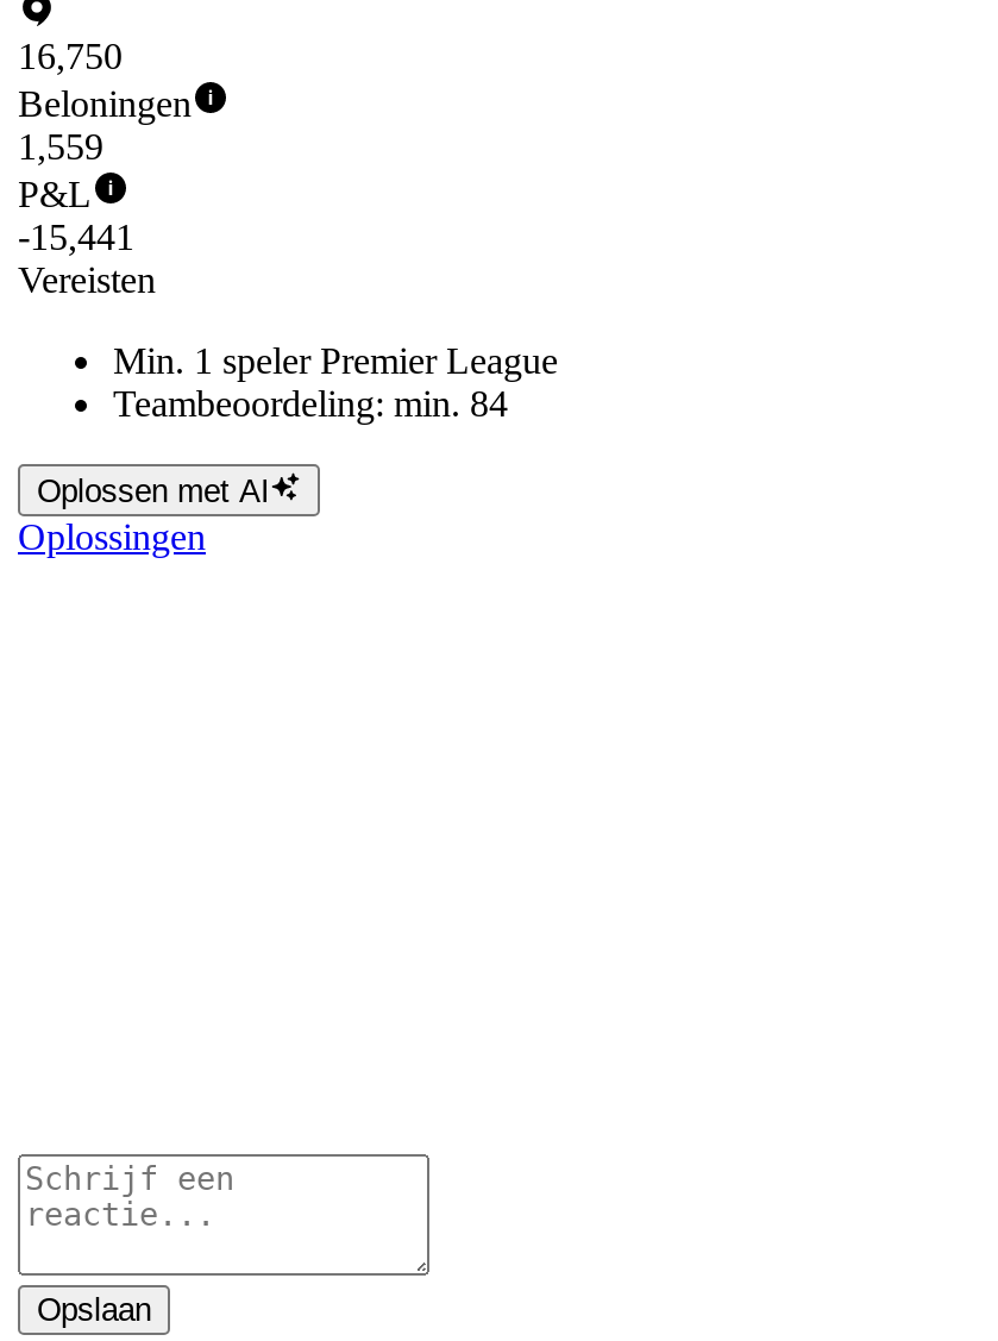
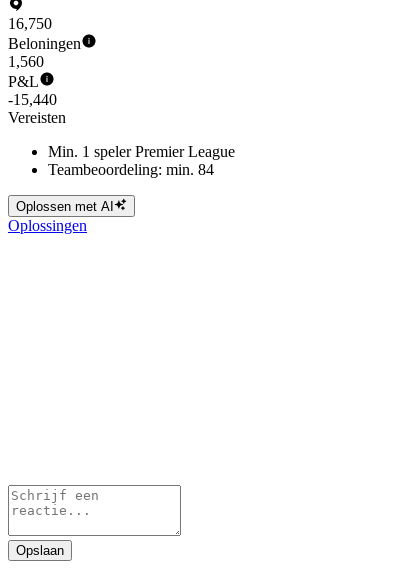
[18,125,103,166] 1,559 -> [8,53,44,70] 1,560
[18,216,134,256] -15,441 -> [8,91,57,108] -15,440

